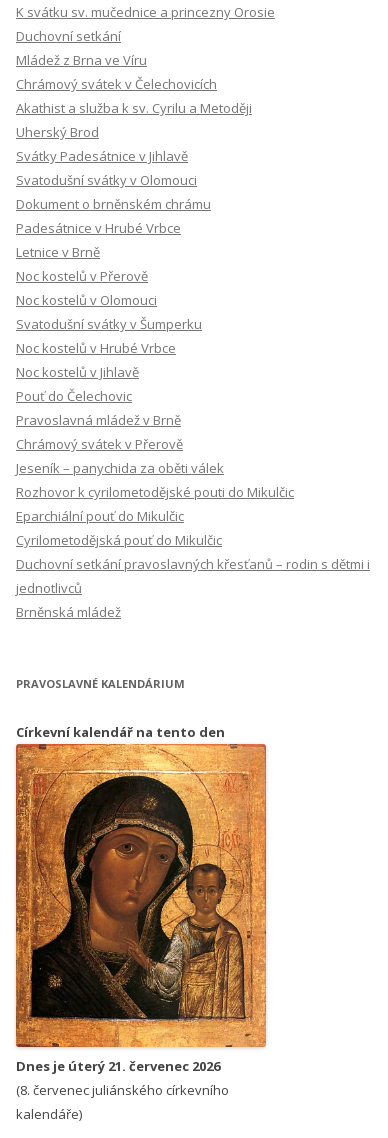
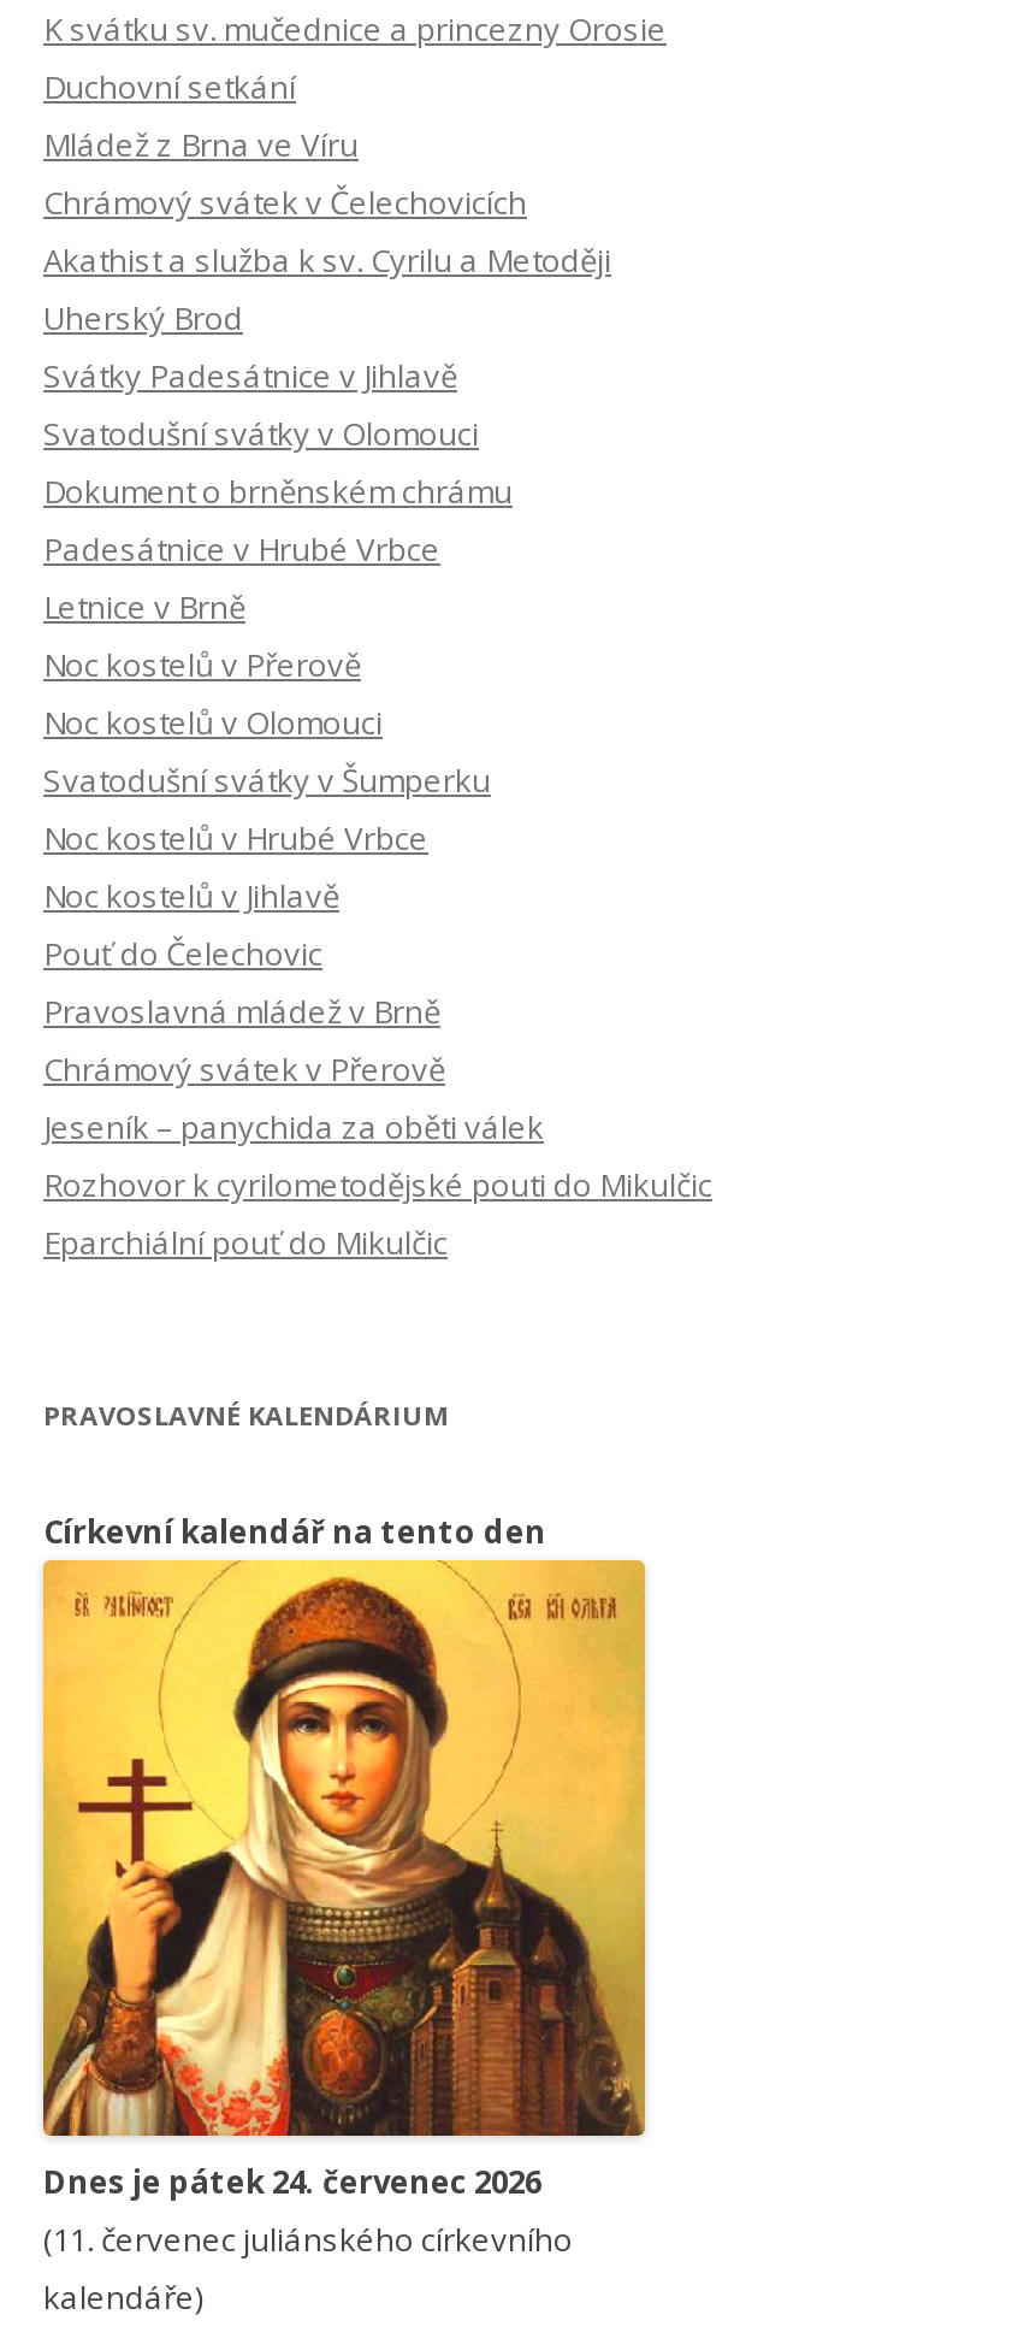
[16,531,370,621] Cyrilometodějská pouť do Mikulčic | Duchovní setkání pravoslavných křesťanů – rodin s dětmi i | jednotlivců | Brněnská mládež -> none
[15,743,266,1075] [image] | Dnes je úterý 21. červenec 2026 -> [41,1558,645,2203] [image] | Dnes je pátek 24. červenec 2026
[16,1081,229,1099] (8. červenec juliánského církevního -> [43,2218,573,2261] (11. červenec juliánského církevního

